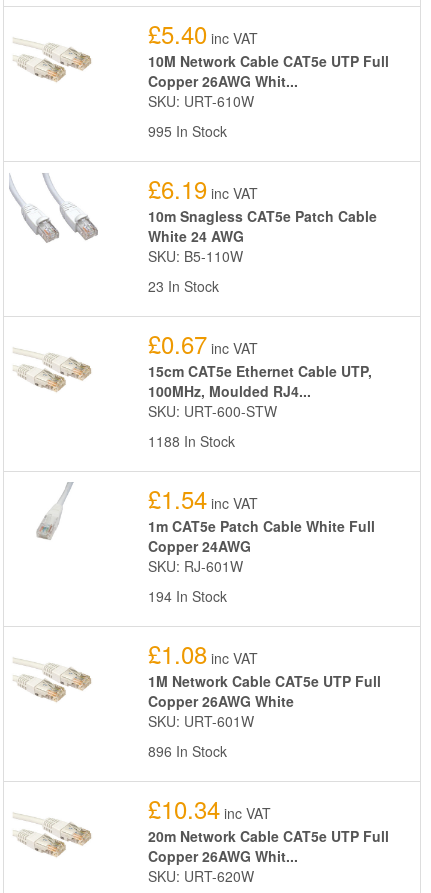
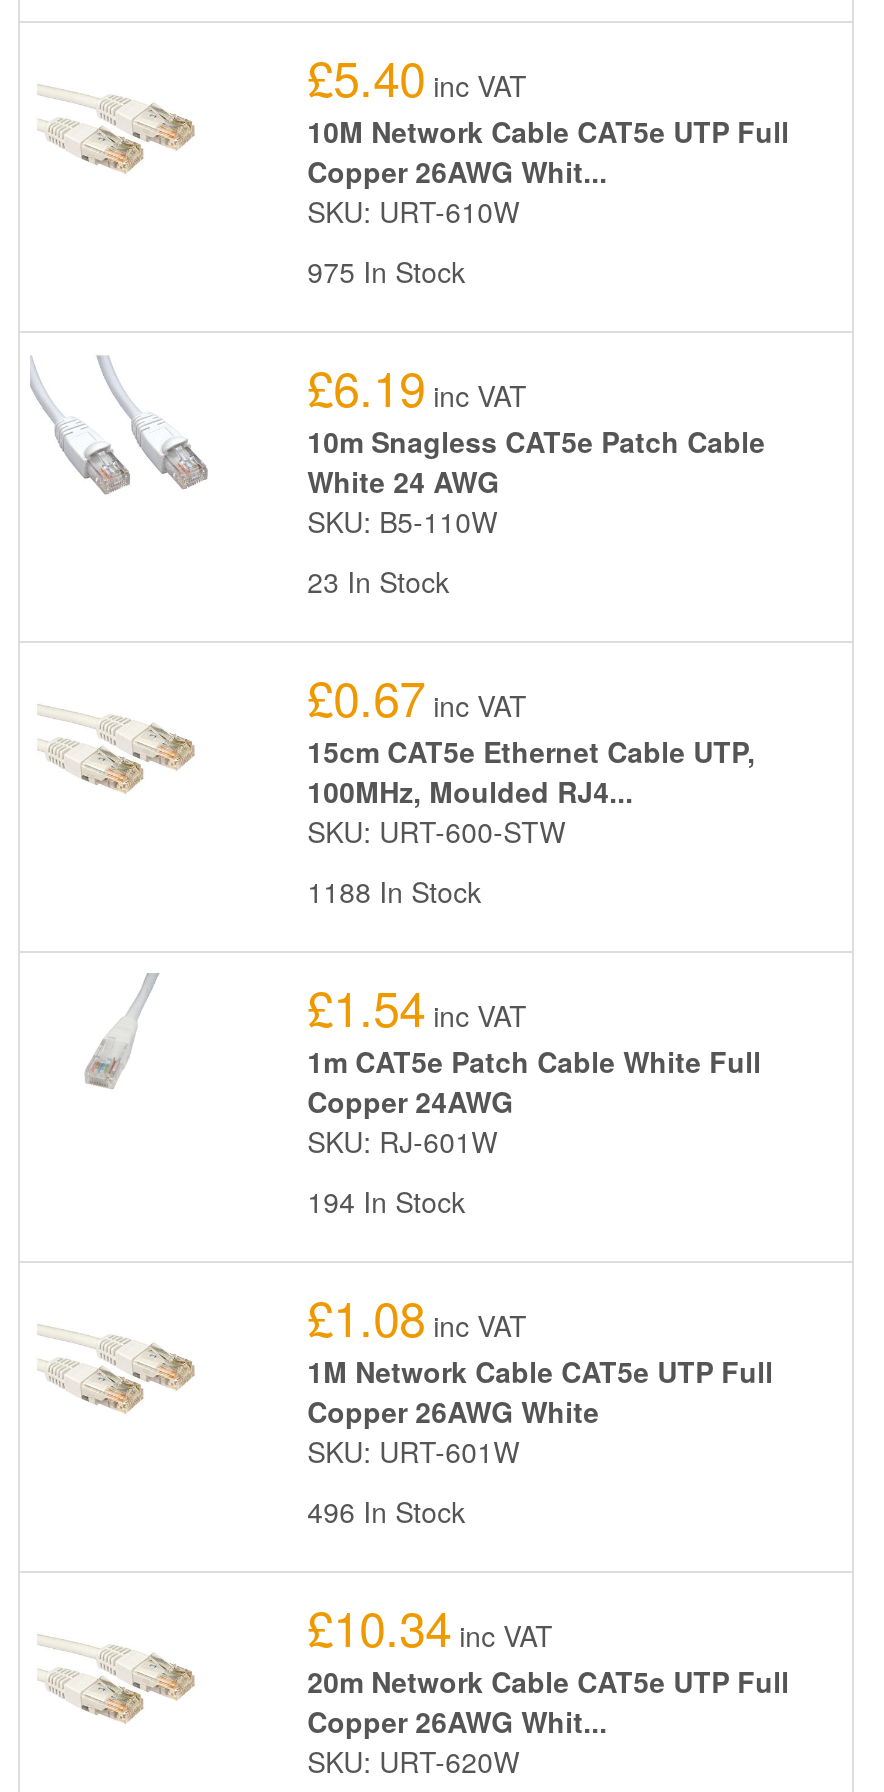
[148,121,227,141] 995 In Stock -> [307,251,465,291] 975 In Stock
[148,741,227,761] 896 In Stock -> [307,1491,465,1531] 496 In Stock

